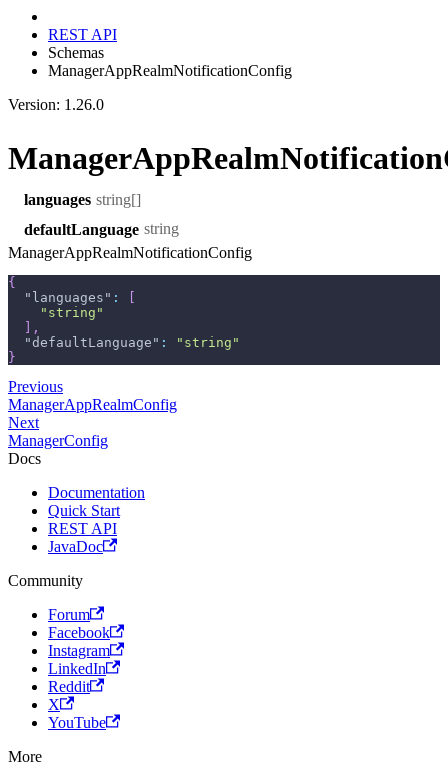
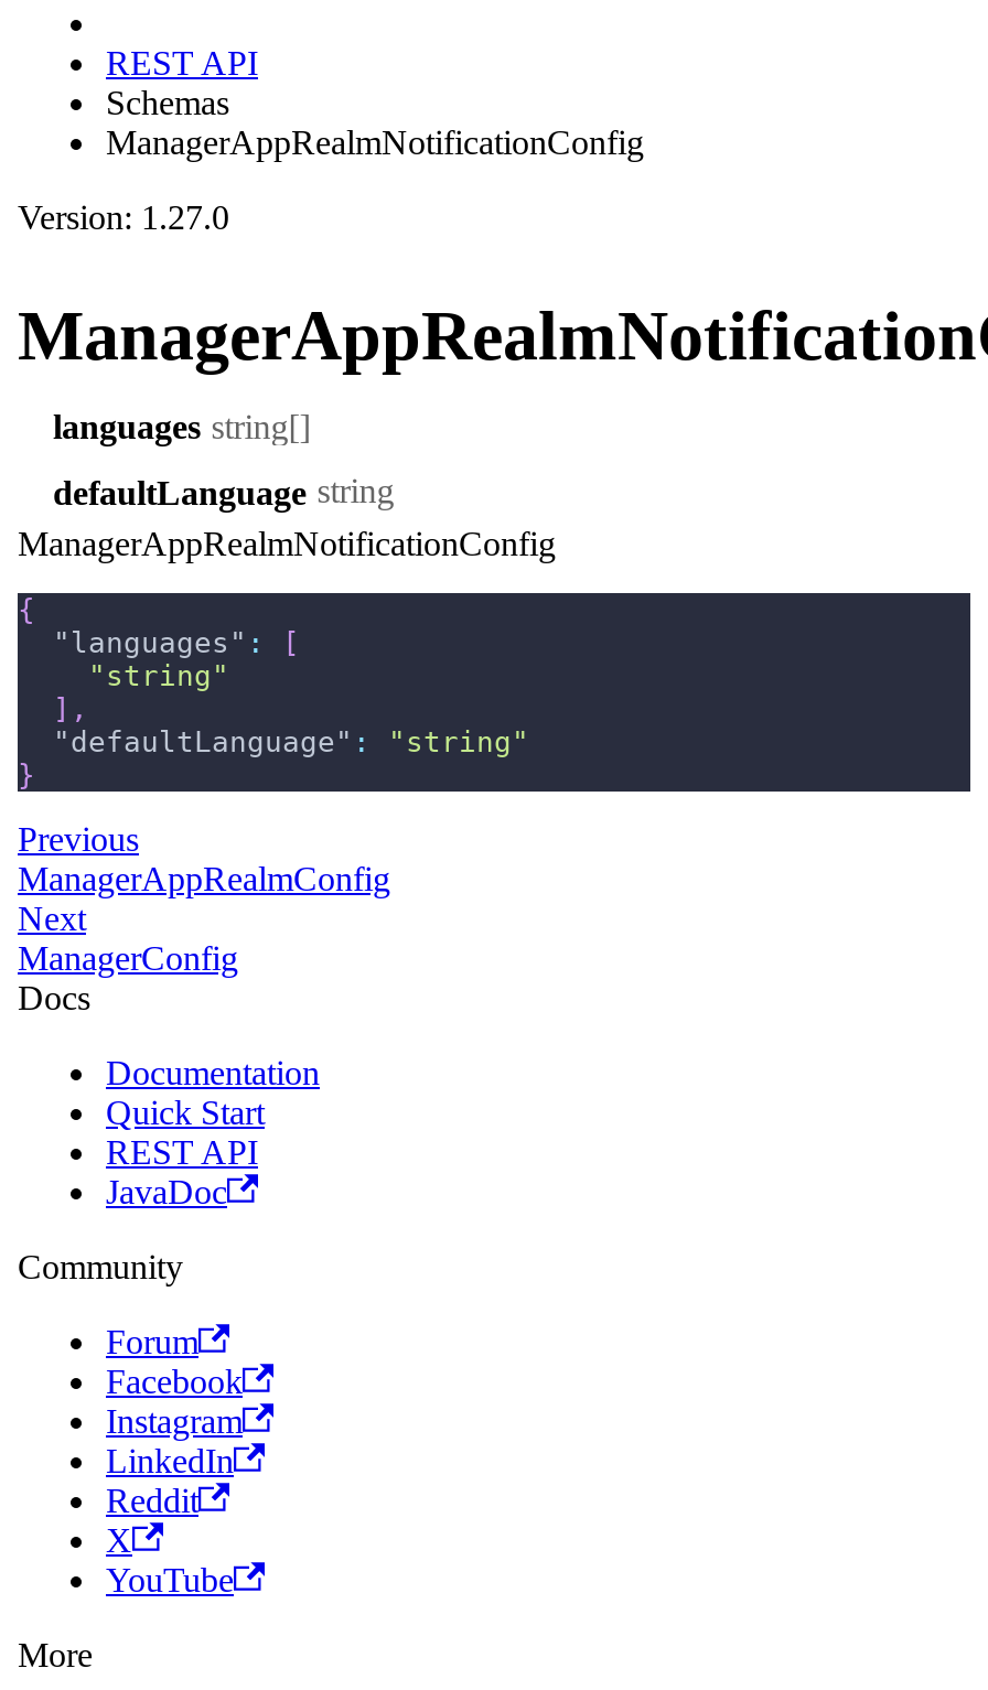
[8,96,104,113] Version: 1.26.0 -> [18,198,229,235] Version: 1.27.0

